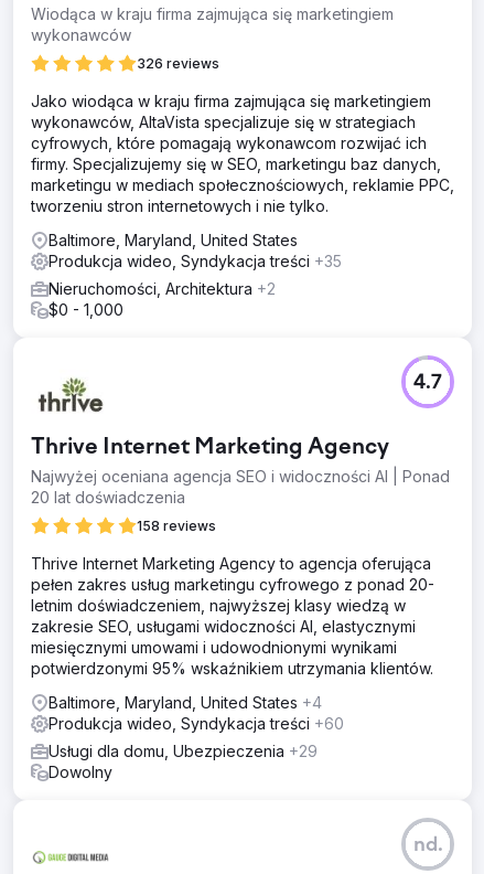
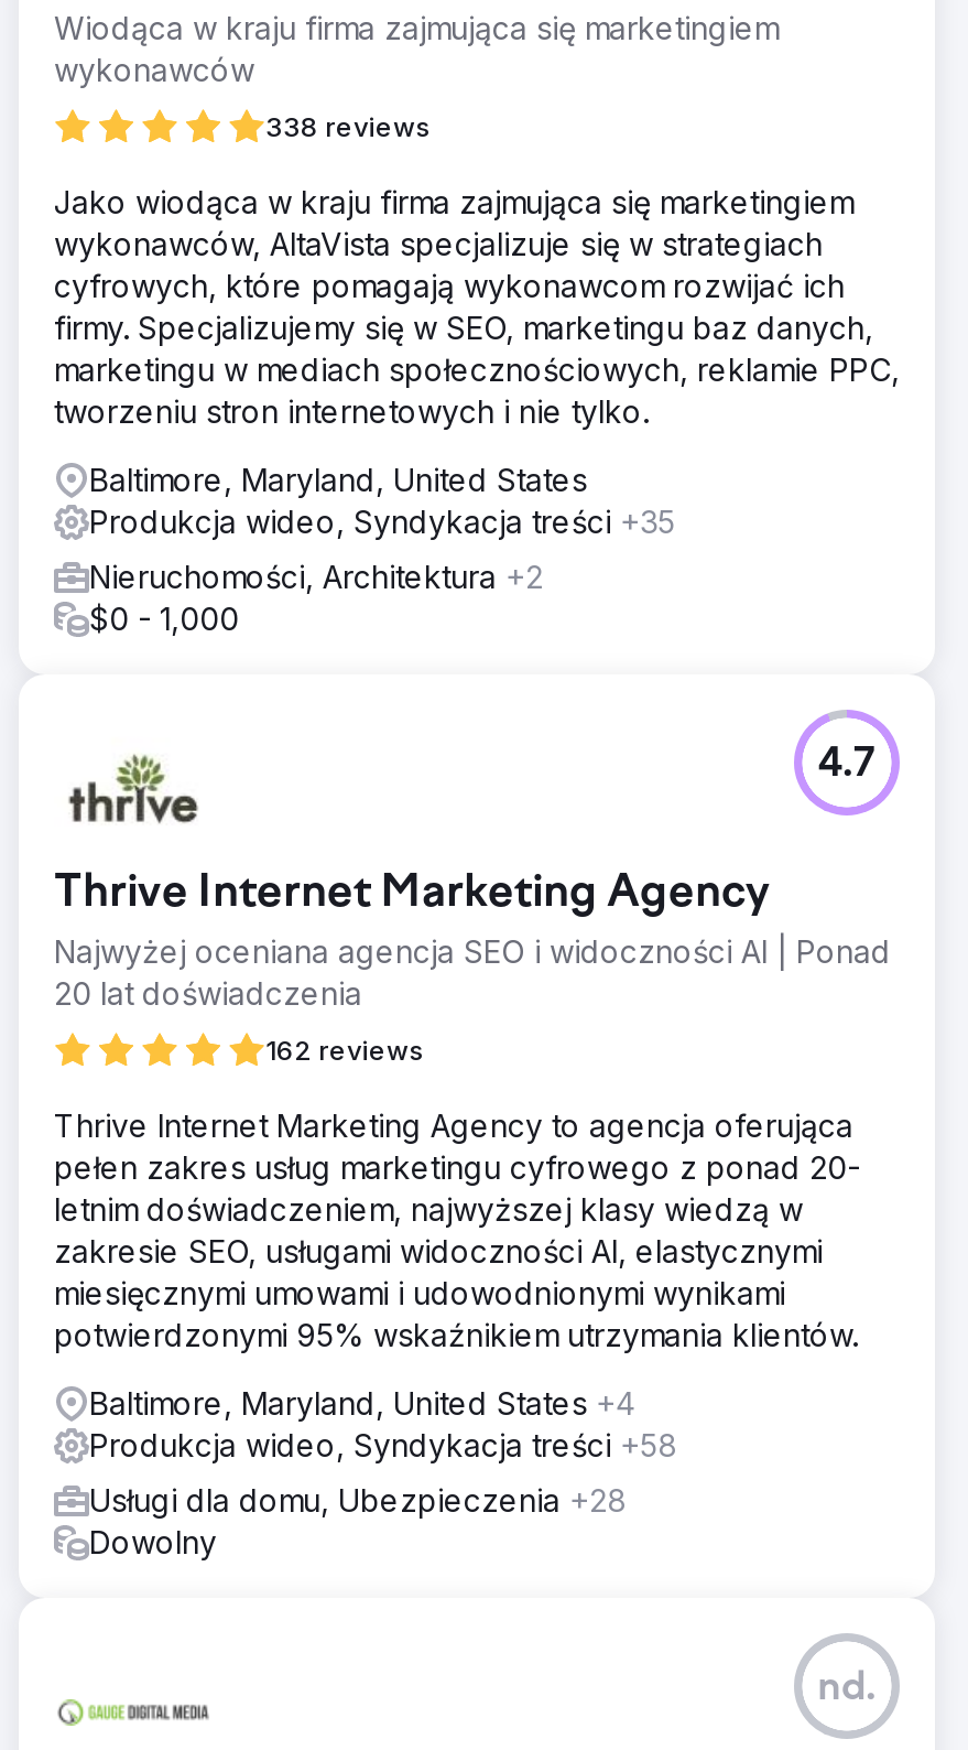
[137,55,219,72] 326 reviews -> [265,110,431,143] 338 reviews
[137,518,216,534] 158 reviews -> [265,1034,424,1067] 162 reviews
[49,714,344,733] Produkcja wideo, Syndykacja treści +60 -> [89,1426,677,1463] Produkcja wideo, Syndykacja treści +58
[49,742,318,760] Usługi dla domu, Ubezpieczenia +29 -> [89,1481,627,1519] Usługi dla domu, Ubezpieczenia +28

